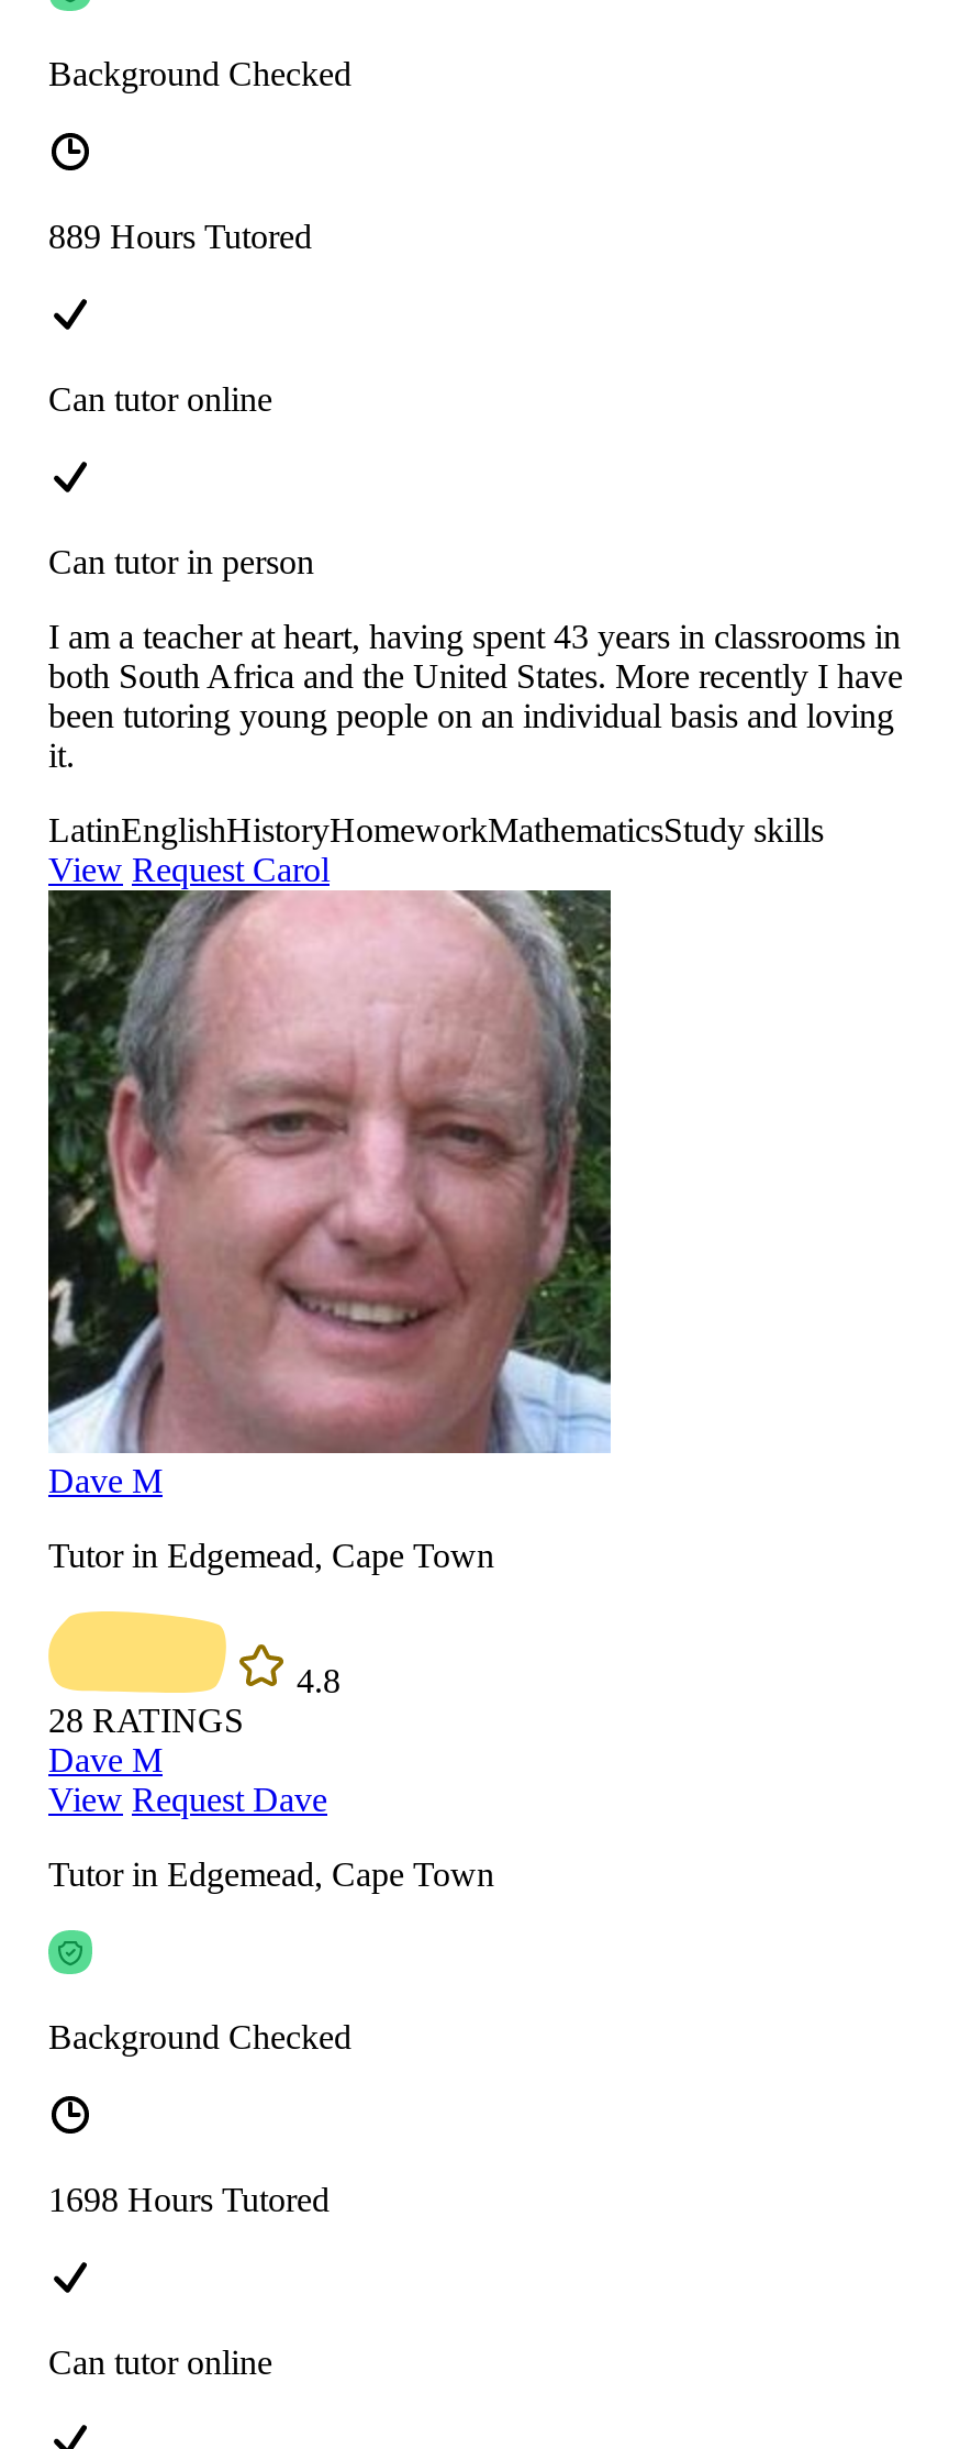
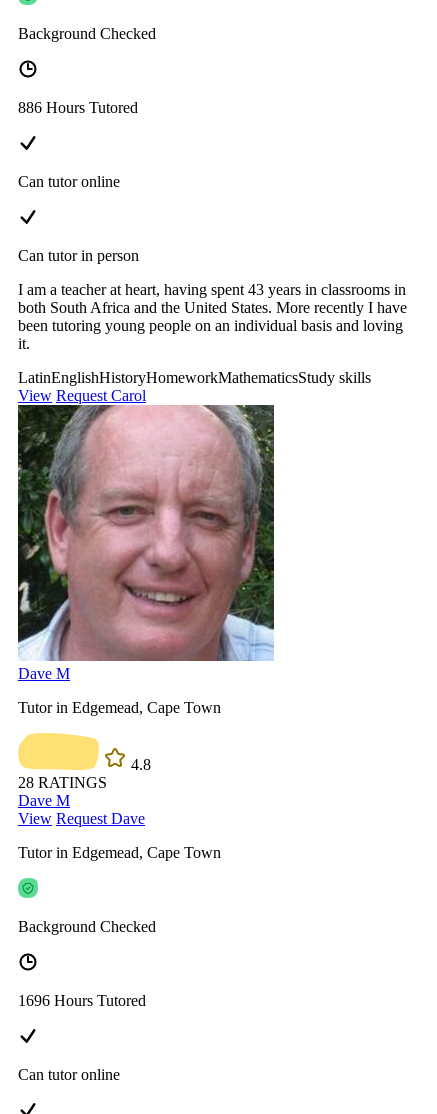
[48,217,312,255] 889 Hours Tutored -> [18,99,138,116] 886 Hours Tutored
[48,2180,330,2218] 1698 Hours Tutored -> [18,992,146,1009] 1696 Hours Tutored

